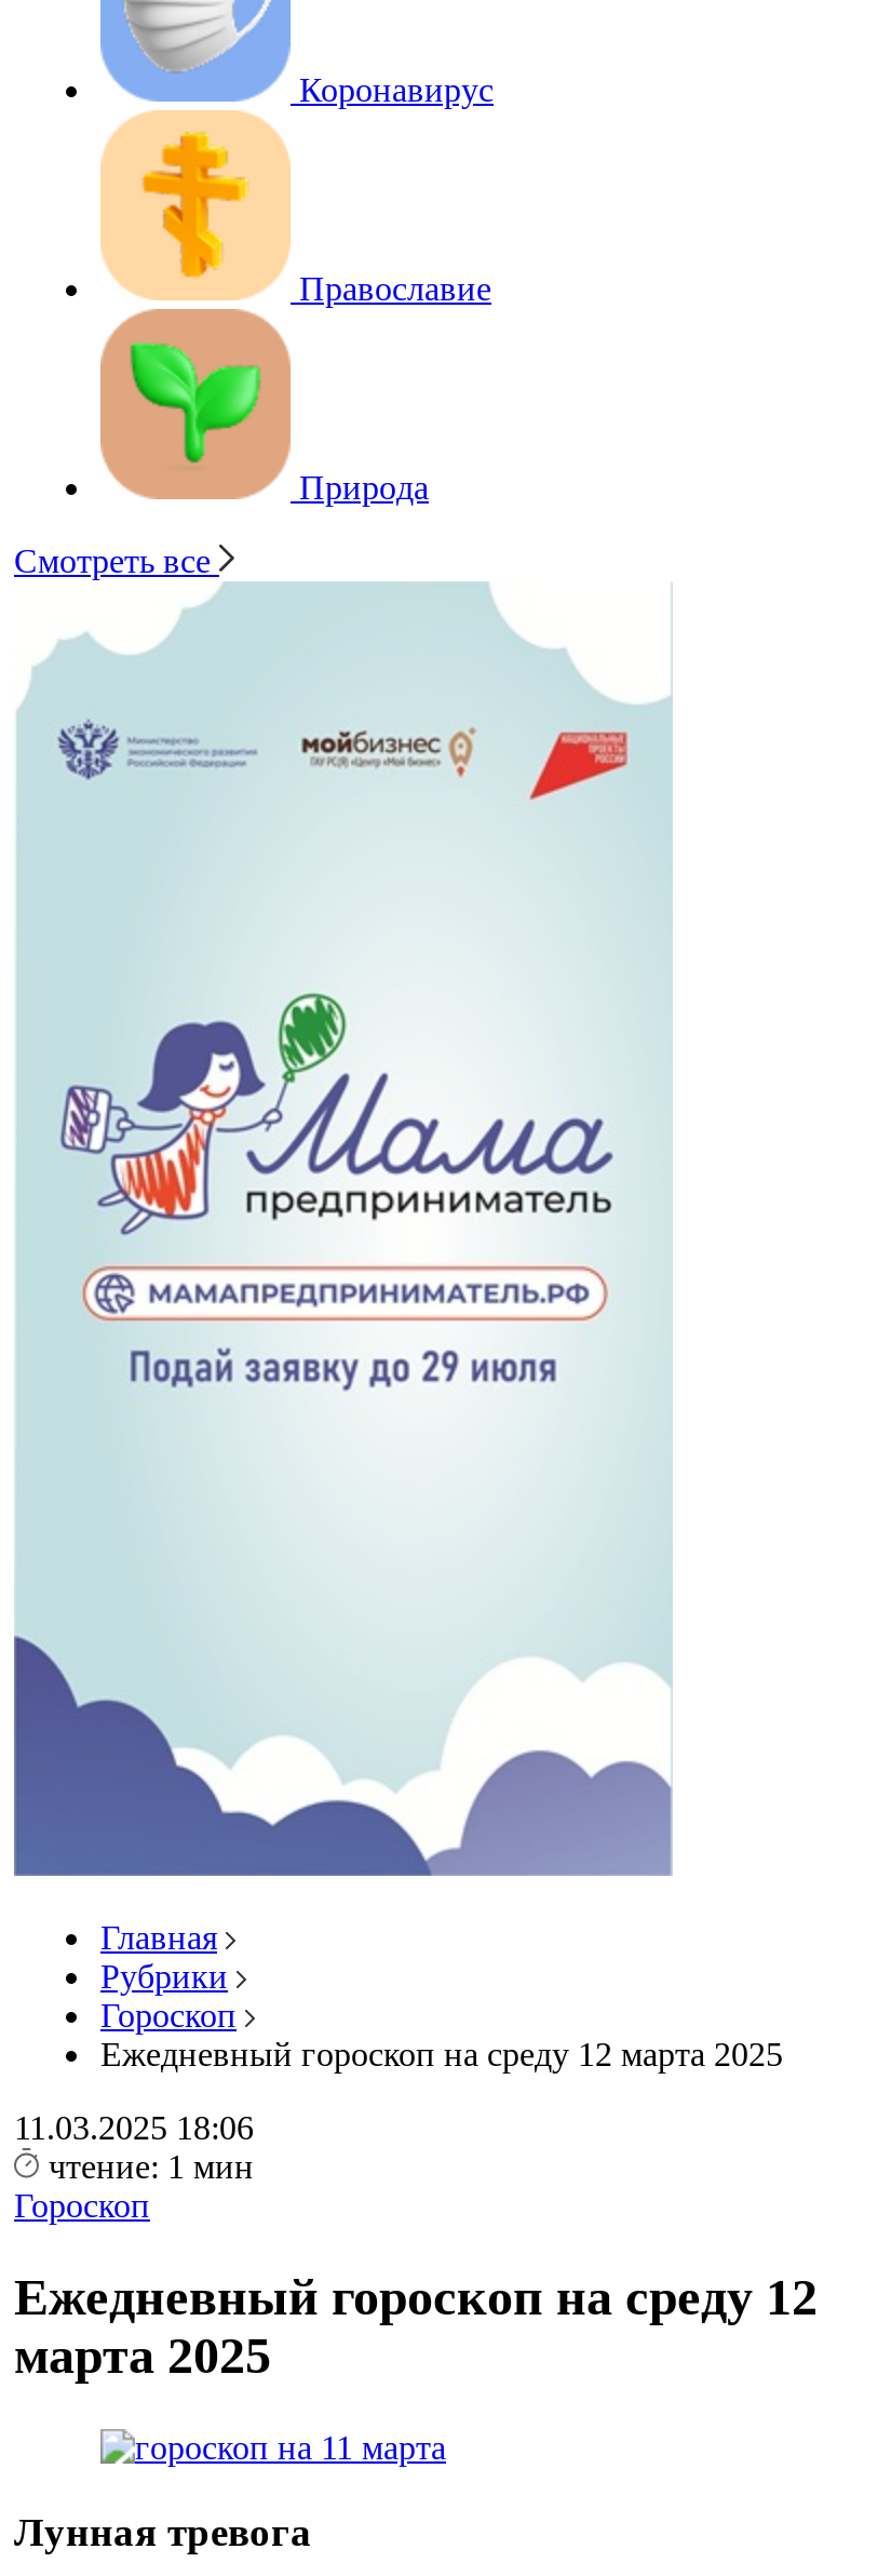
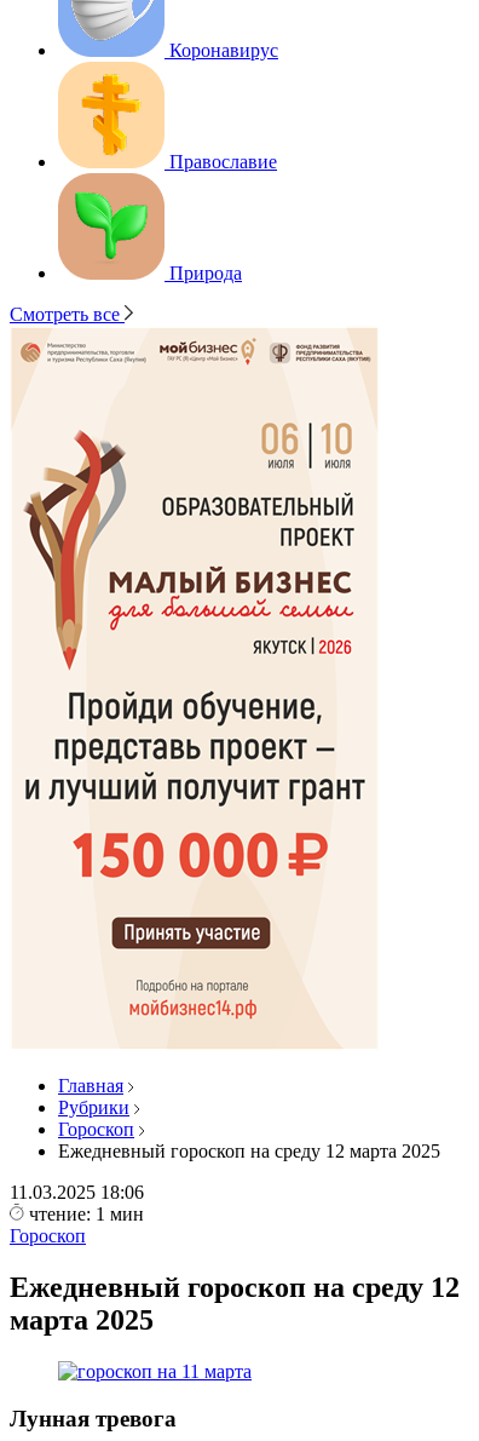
[12,581,673,1878] [image] -> [10,327,377,1051] [image]

